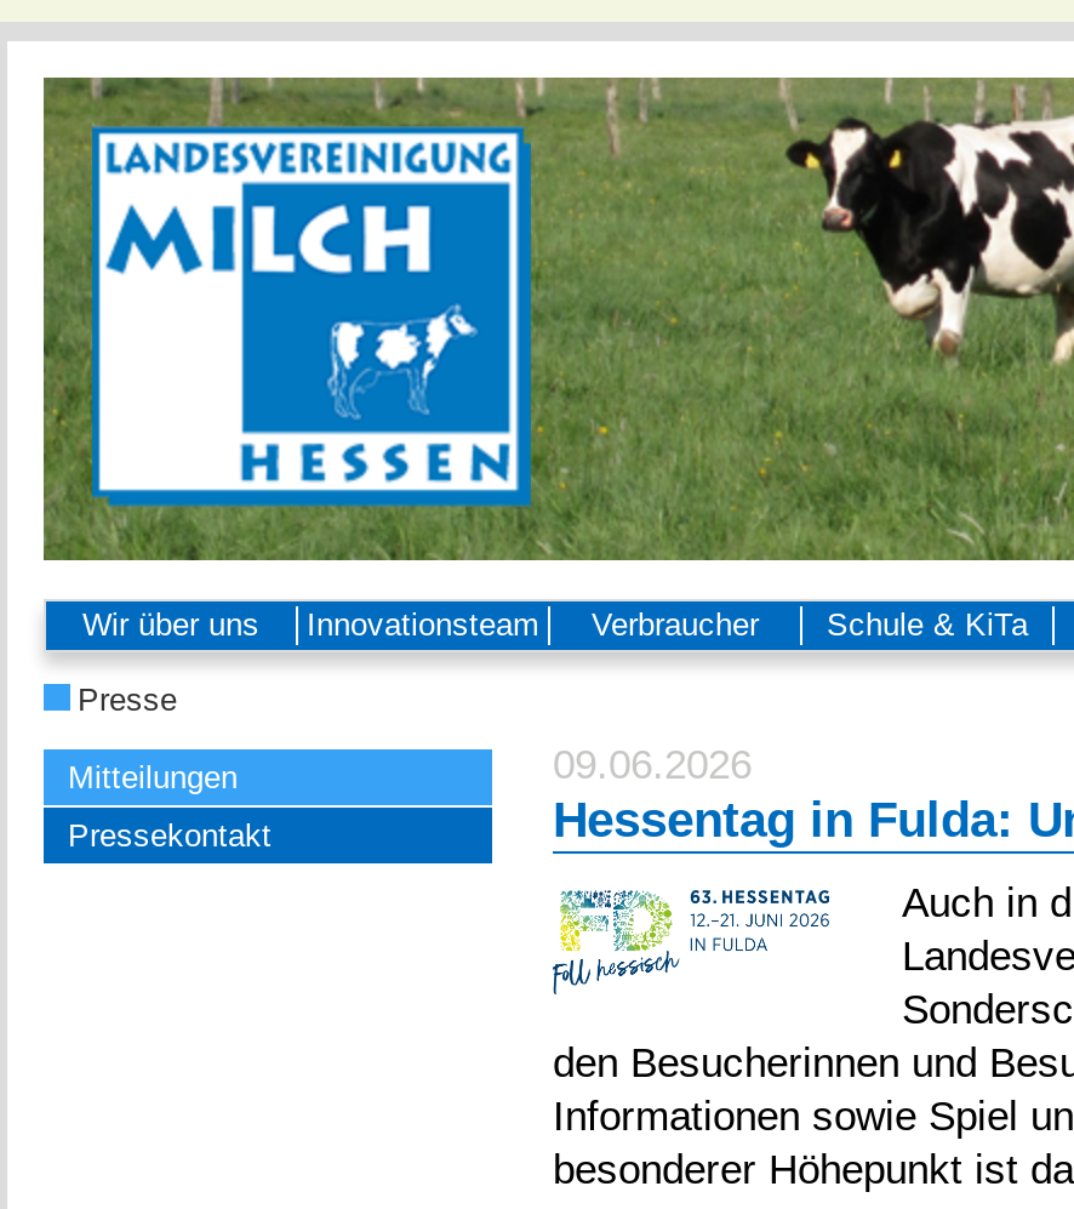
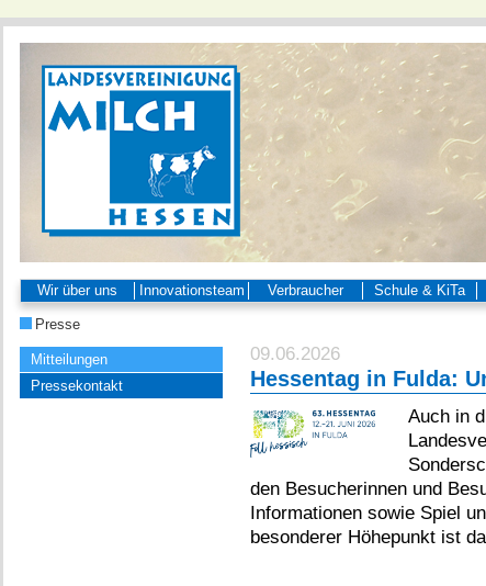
[44,78,1067,563] [image] -> [21,44,483,261] [image]

